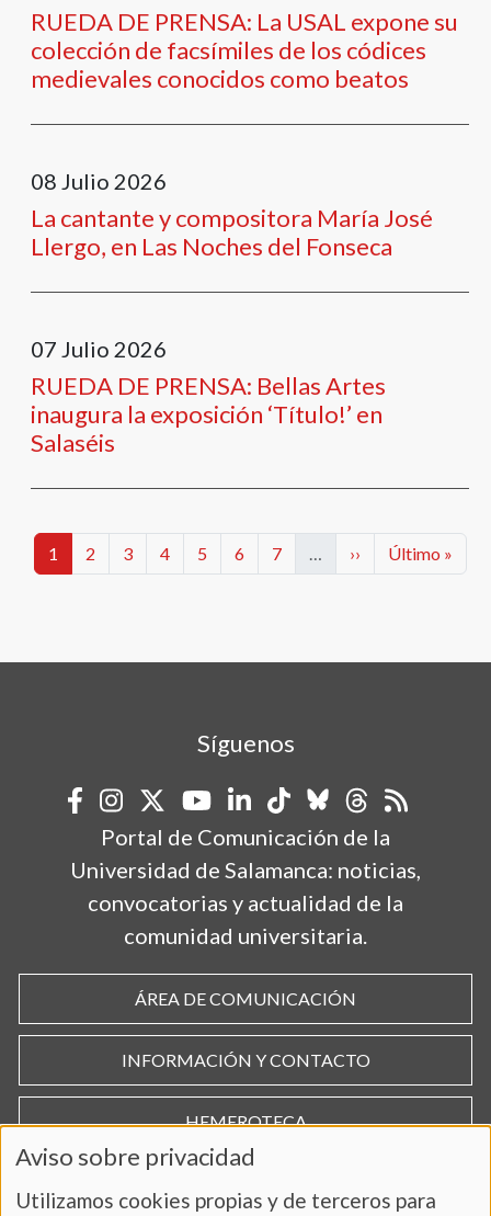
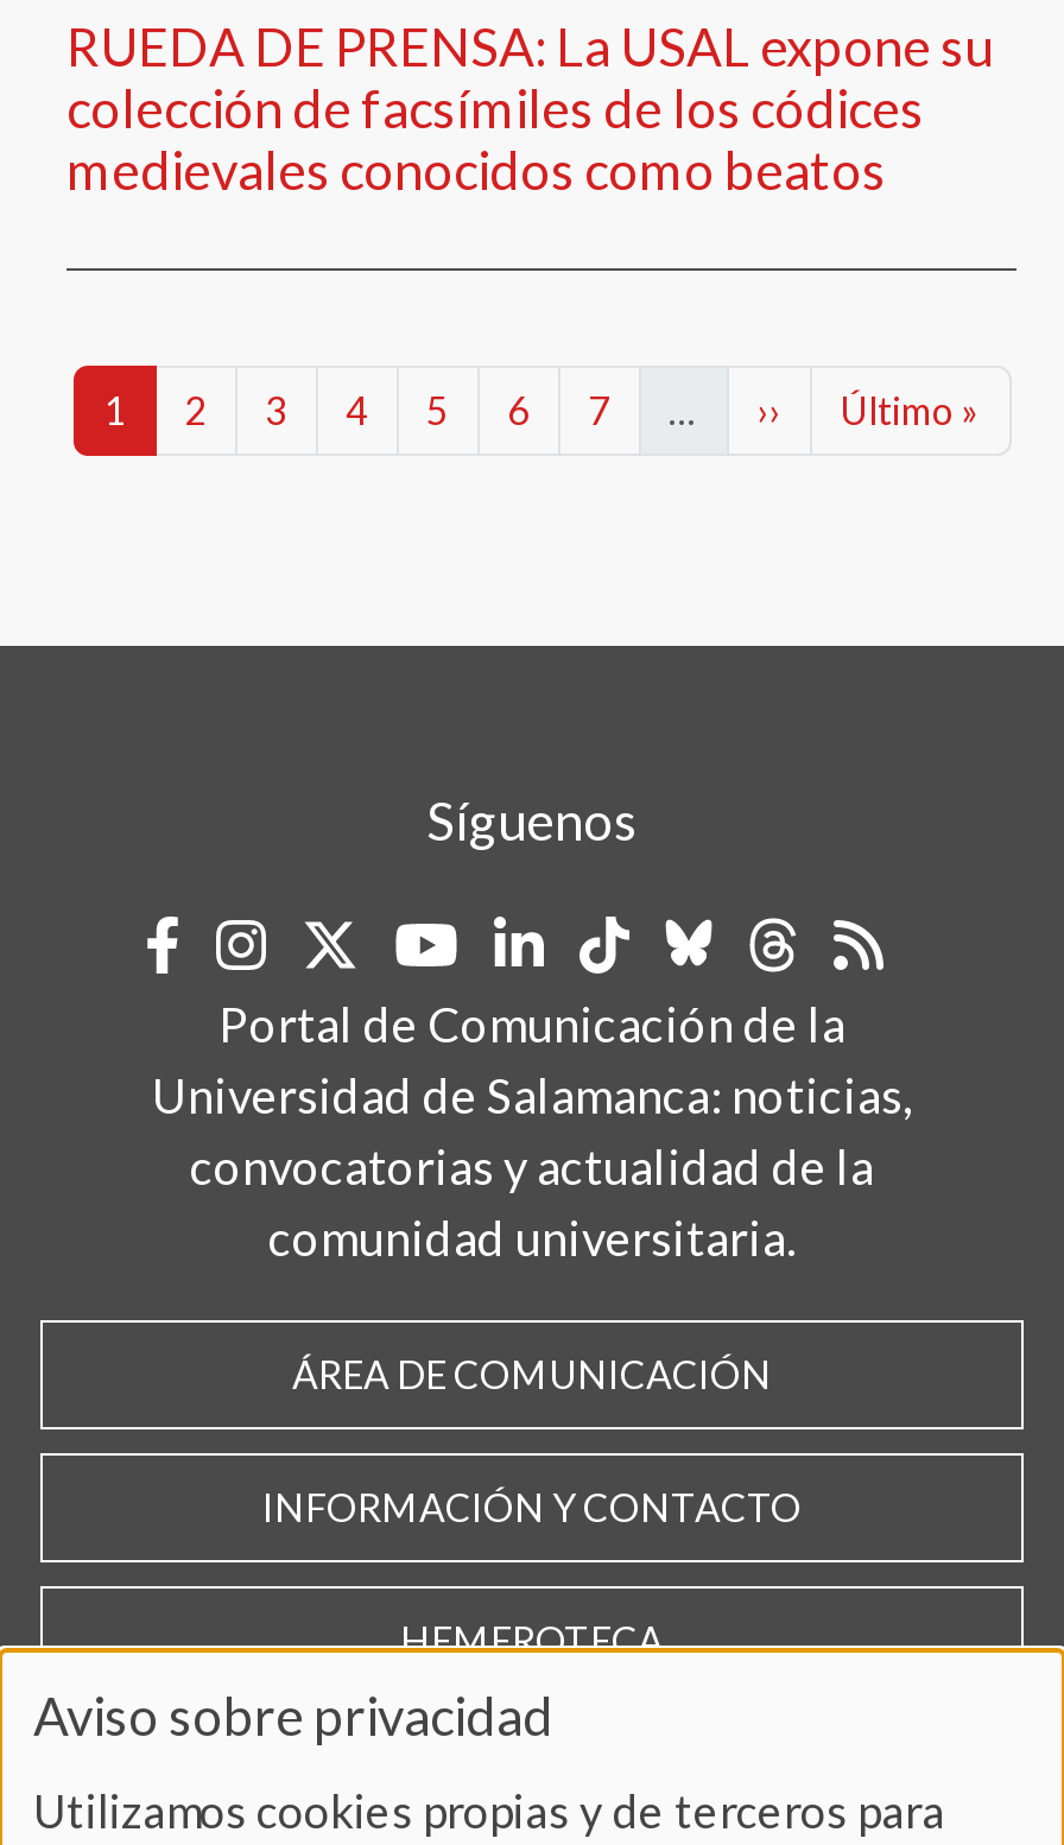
[31,168,433,261] 08 Julio 2026 | La cantante y compositora María José | Llergo, en Las Noches del Fonseca -> none
[31,336,386,457] 07 Julio 2026 | RUEDA DE PRENSA: Bellas Artes | inaugura la exposición ‘Título!’ en | Salaséis -> none

